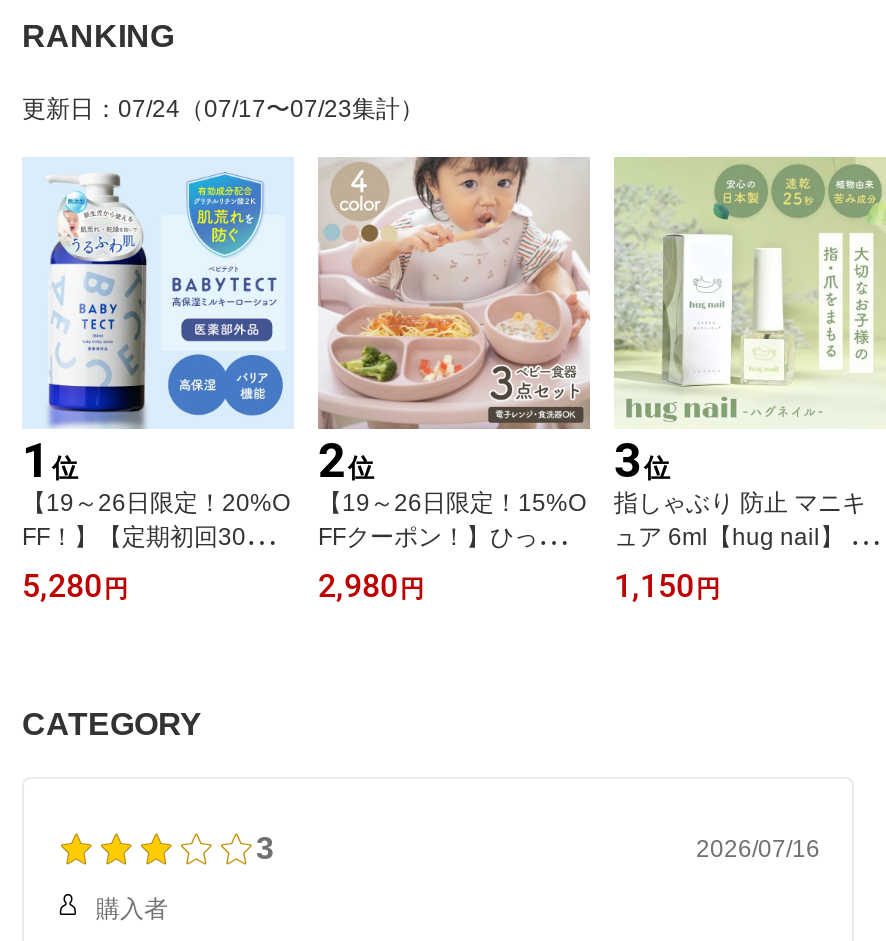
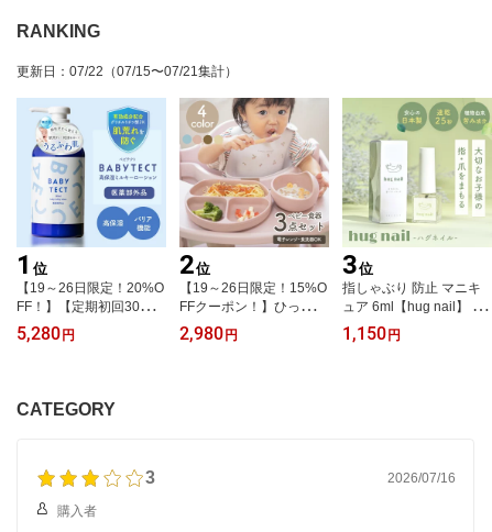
[22,95,424,123] 更新日：07/24（07/17〜07/23集計） -> [17,64,238,79] 更新日：07/22（07/15〜07/21集計）

